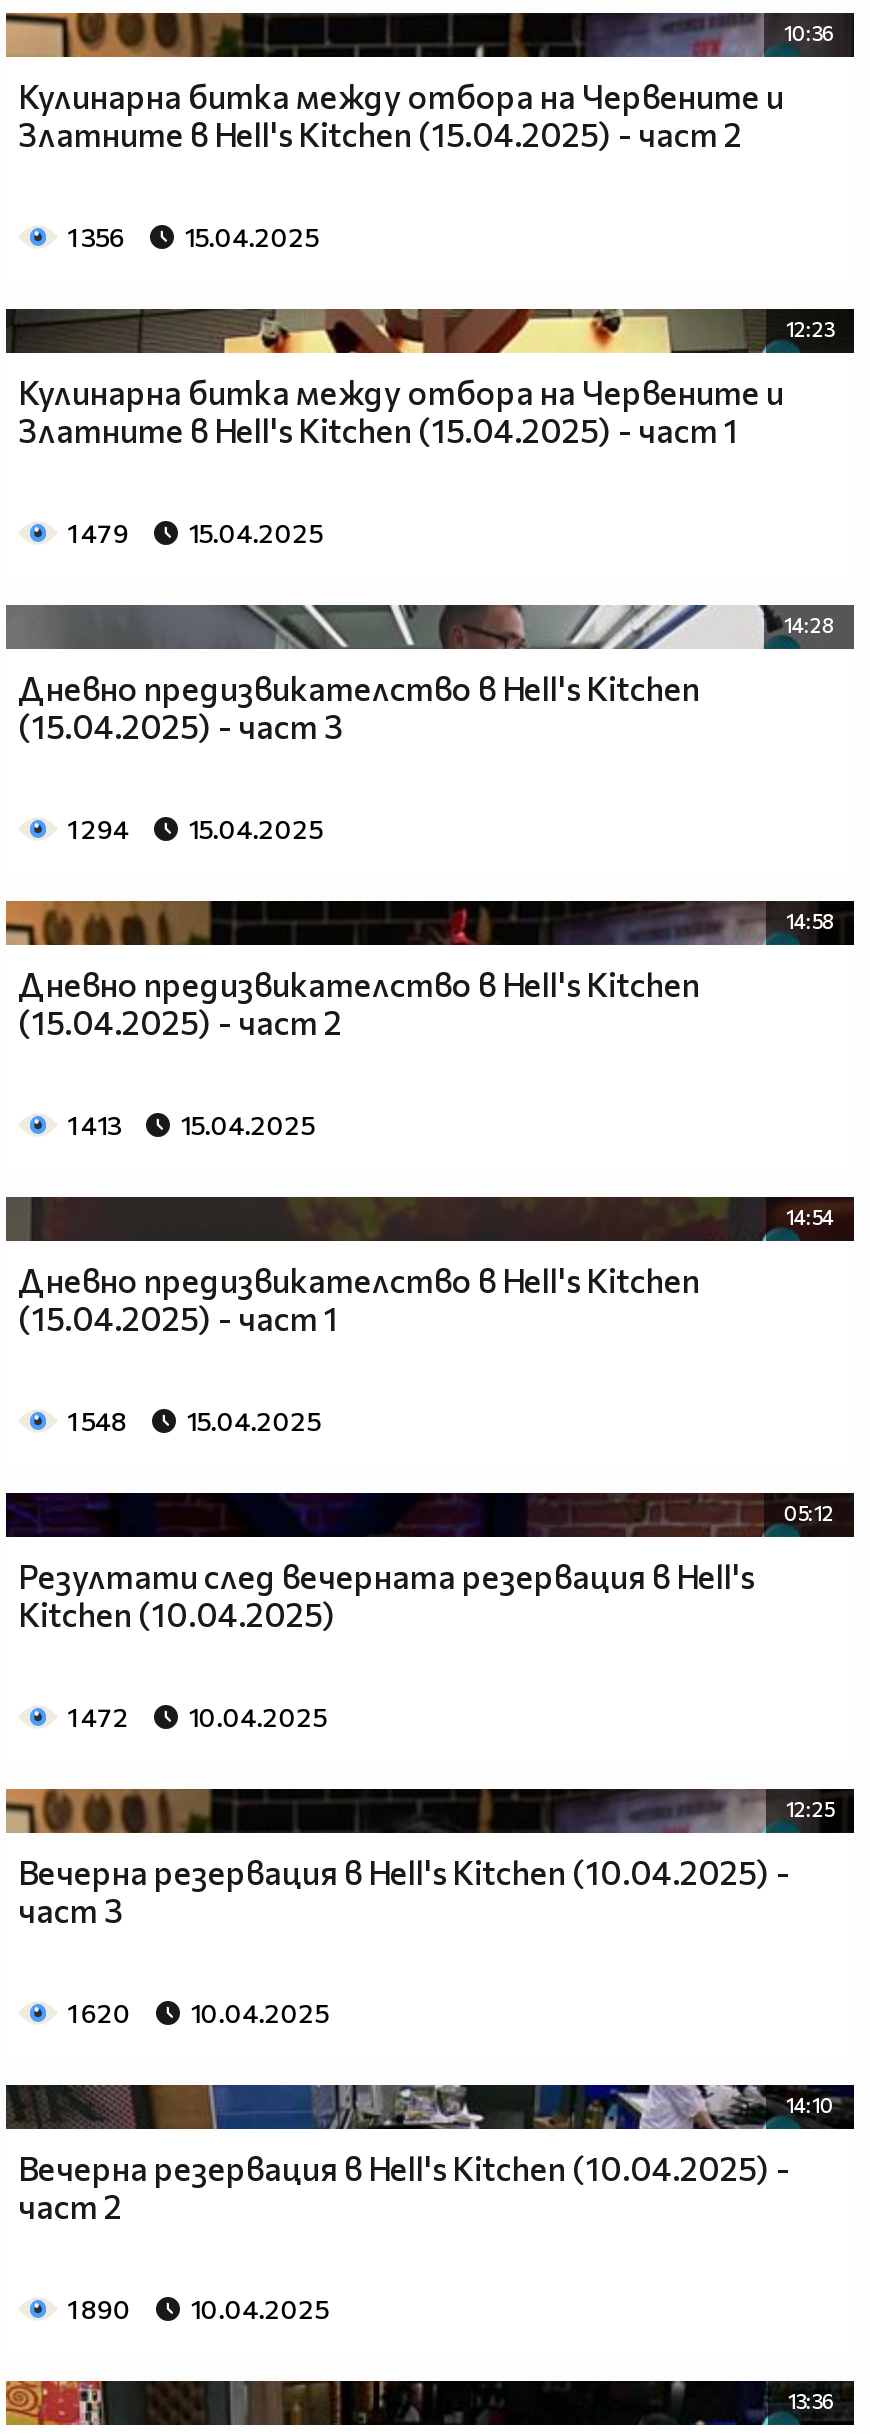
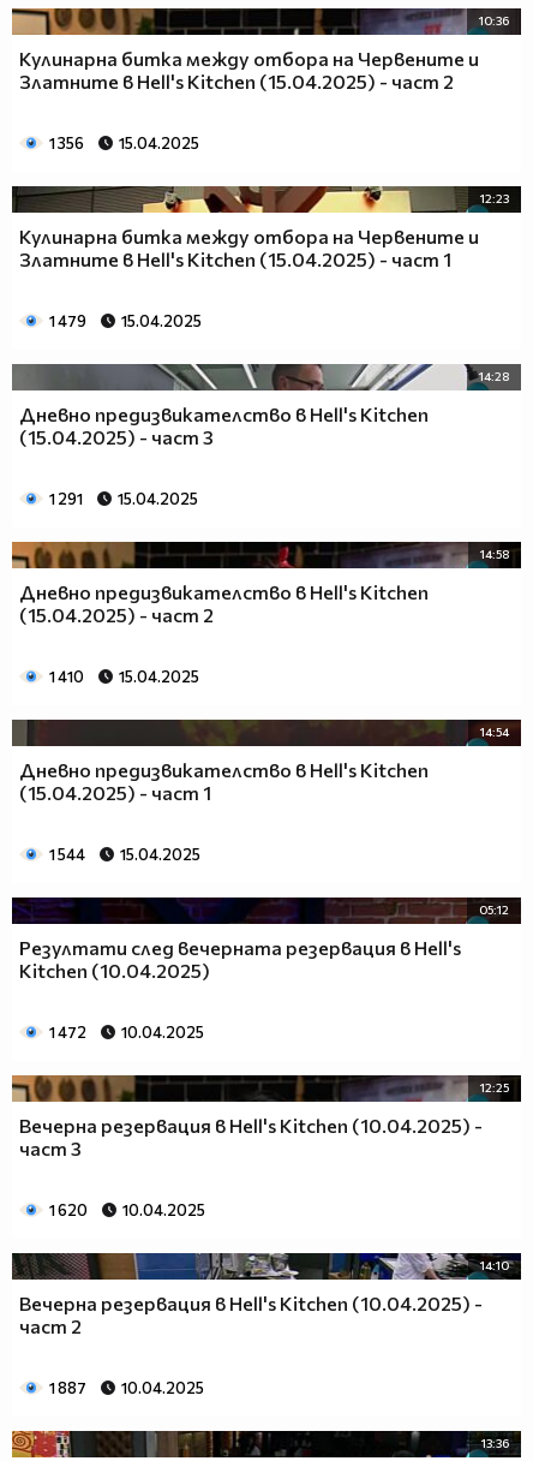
[67,813,323,845] 1 294 15.04.2025 -> [49,489,199,508] 1 291 15.04.2025
[67,1109,315,1141] 1 413 15.04.2025 -> [49,667,200,686] 1 410 15.04.2025
[67,1405,321,1437] 1 548 15.04.2025 -> [49,845,201,864] 1 544 15.04.2025
[67,2293,329,2325] 1 890 10.04.2025 -> [49,1378,205,1398] 1 887 10.04.2025

